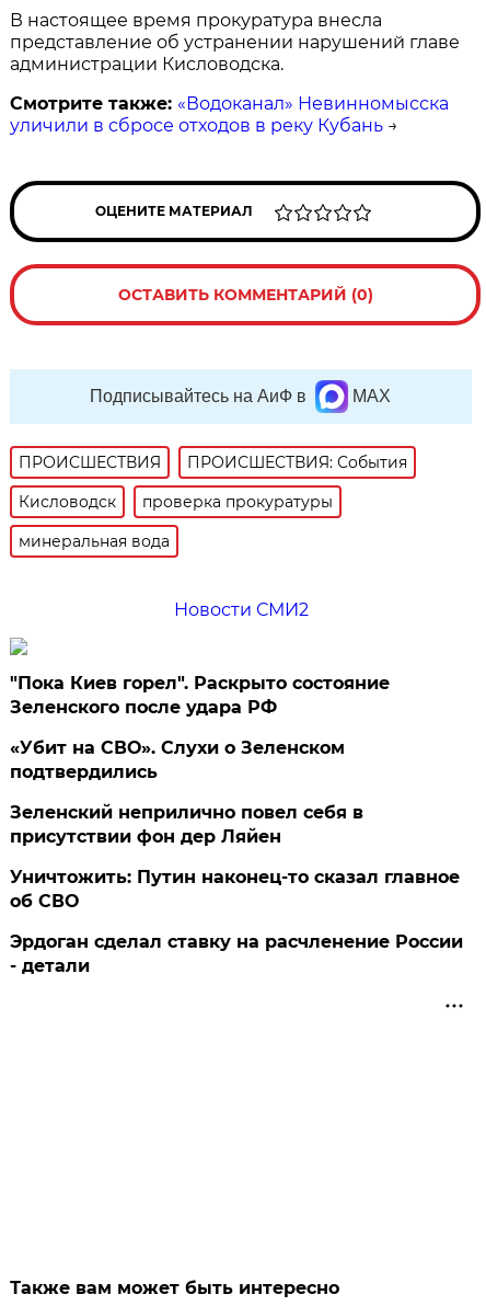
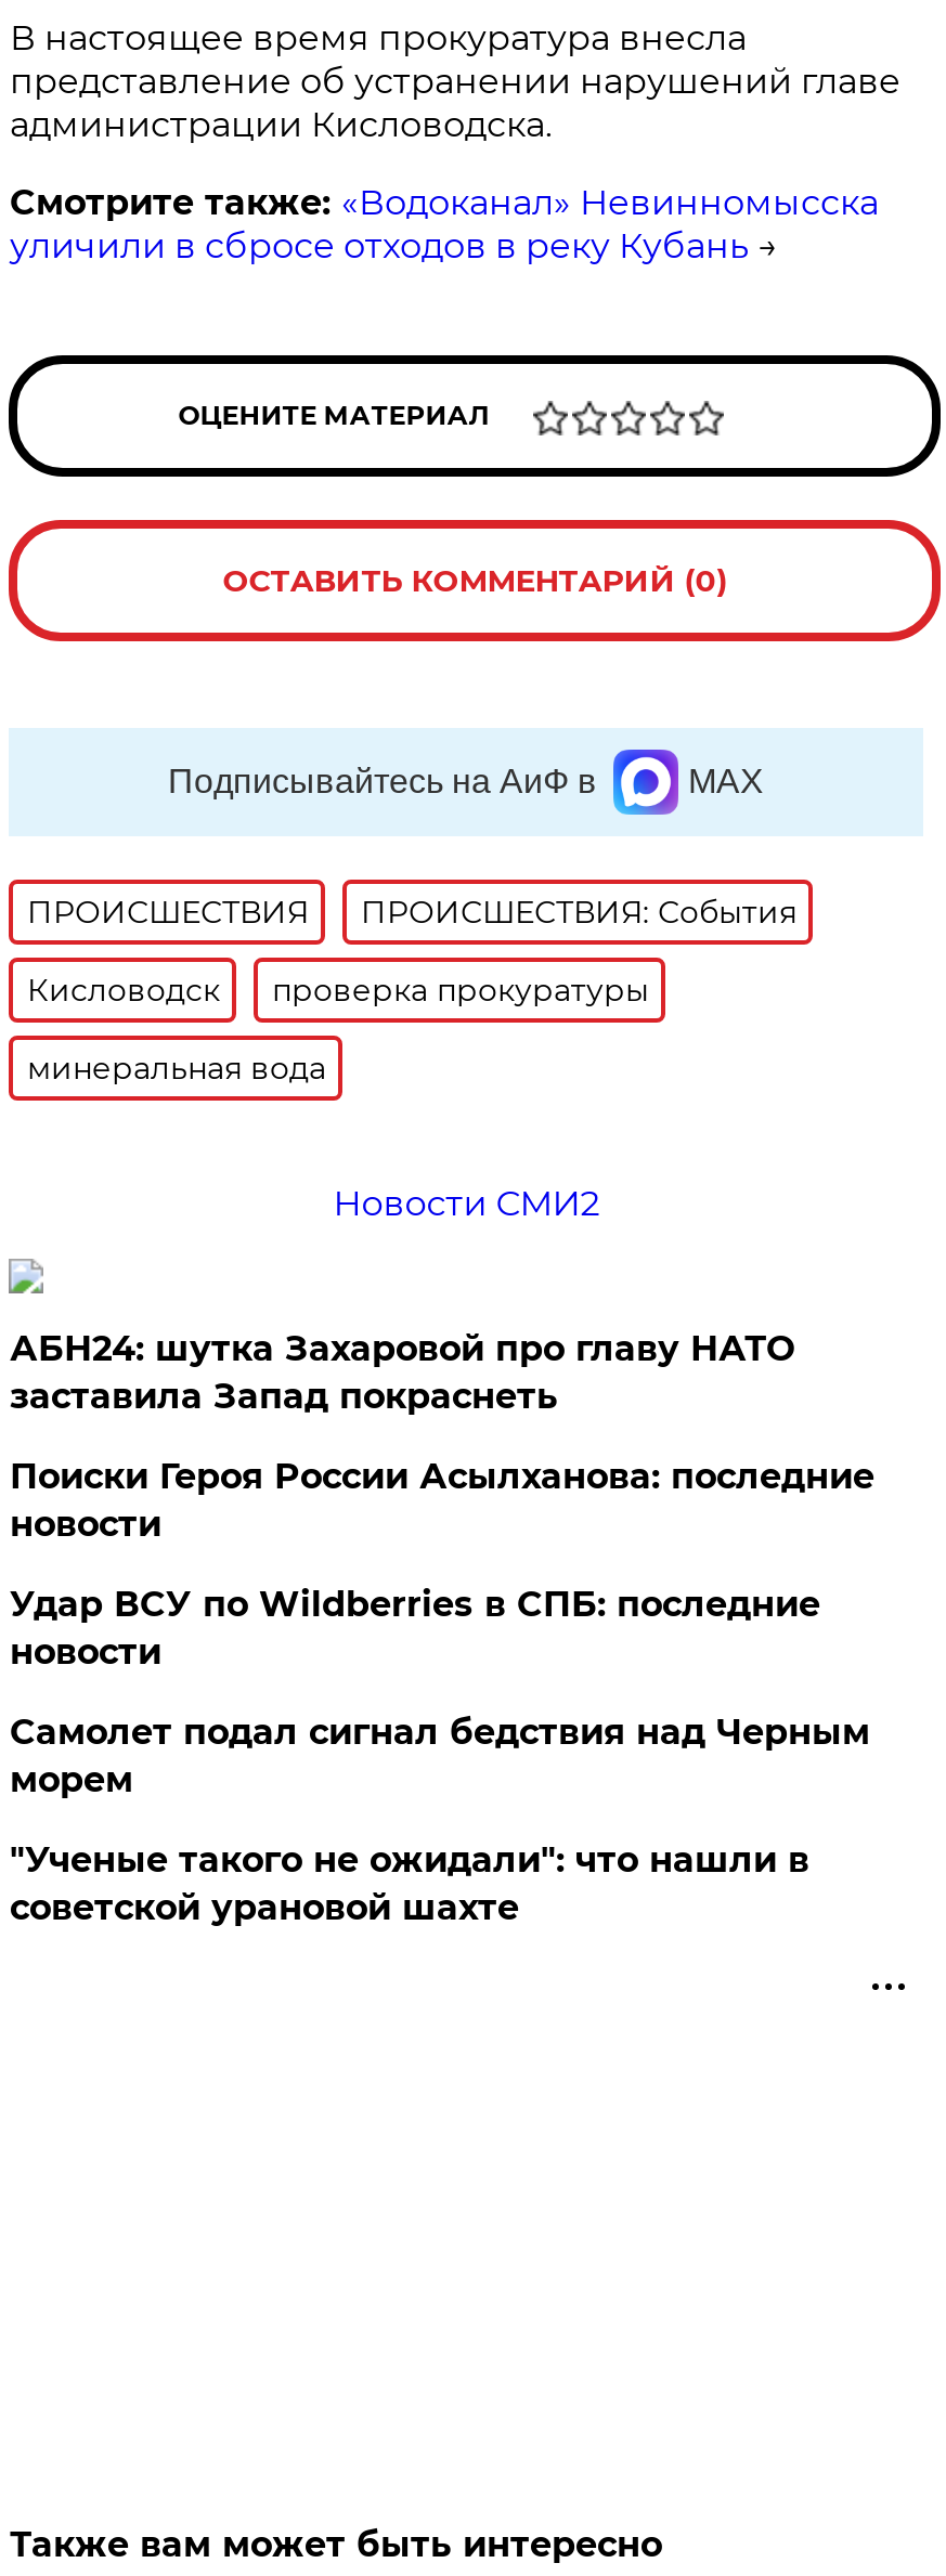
[10,673,390,718] "Пока Киев горел". Раскрыто состояние | Зеленского после удара РФ -> [10,1328,794,1417] АБН24: шутка Захаровой про главу НАТО | заставила Запад покраснеть
[10,737,345,782] «Убит на СВО». Слухи о Зеленском | подтвердились -> [10,1456,874,1545] Поиски Героя России Асылханова: последние | новости
[10,802,364,847] Зеленский неприлично повел cебя в | присутствии фон дер Ляйен -> [10,1584,820,1672] Удар ВСУ по Wildberries в СПБ: последние | новости
[10,867,460,911] Уничтожить: Путин наконец-то сказал главное | об СВО -> [10,1711,870,1800] Самолет подал сигнал бедствия над Черным | морем
[10,931,463,976] Эрдоган сделал ставку на расчленение России | - детали -> [10,1839,809,1928] "Ученые такого не ожидали": что нашли в | советской урановой шахте

